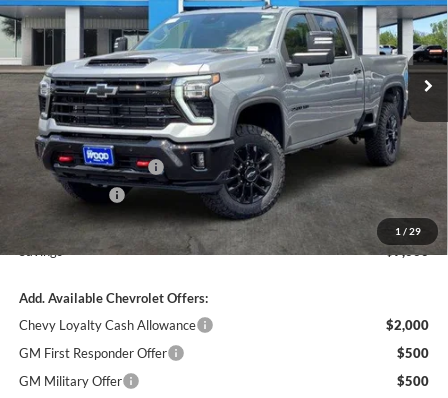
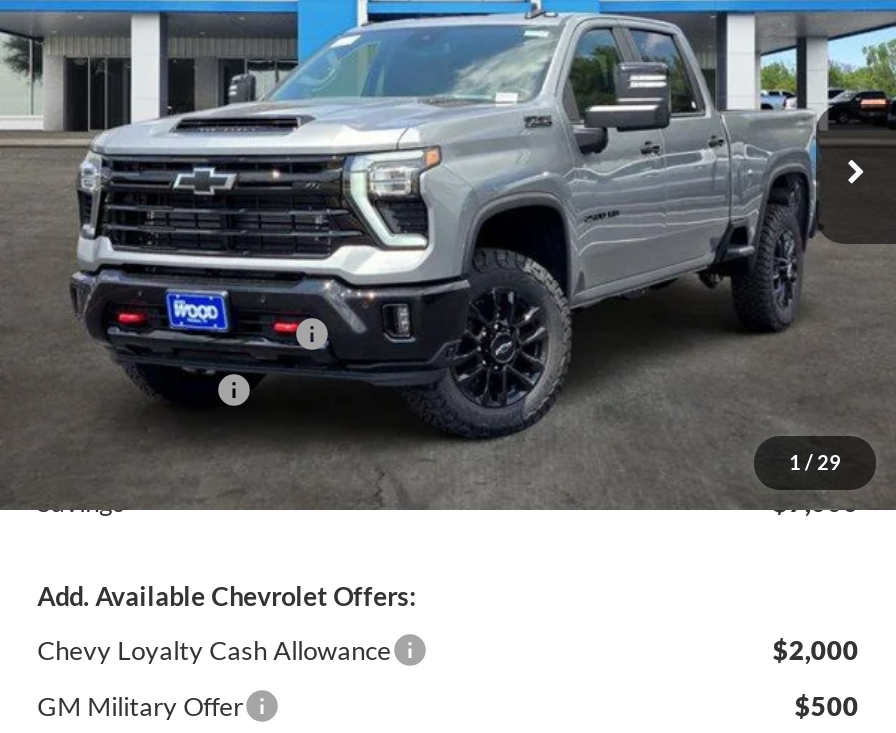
[19,345,429,361] GM First Responder Offer | $500 -> none

